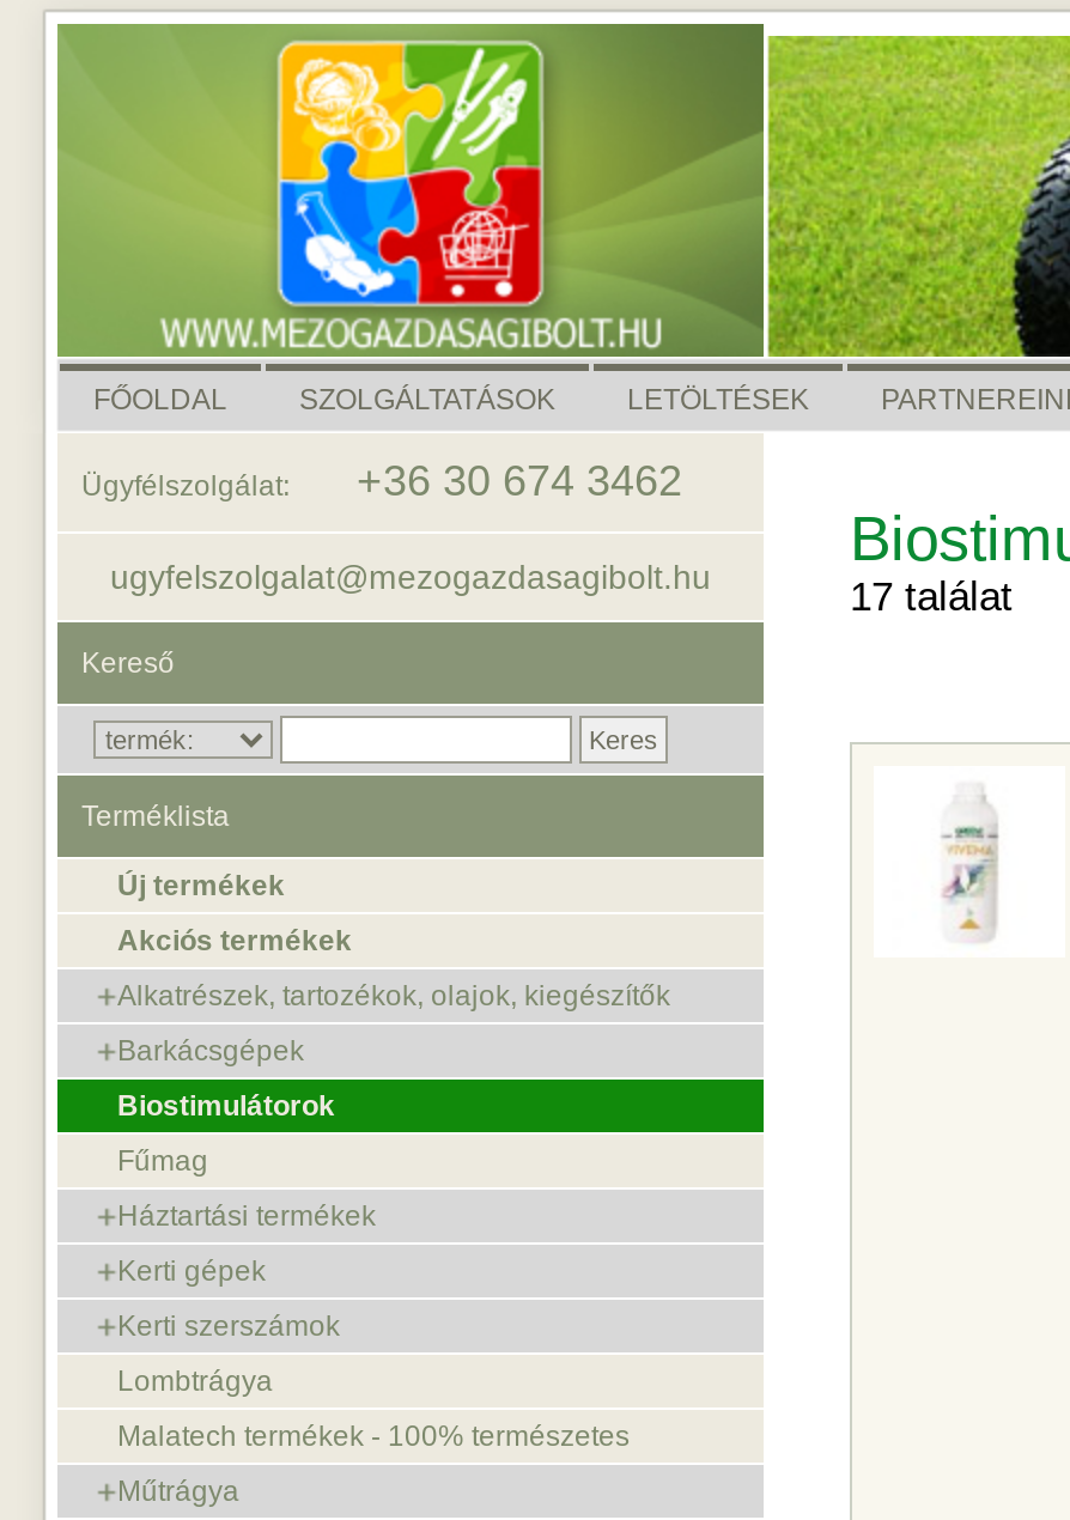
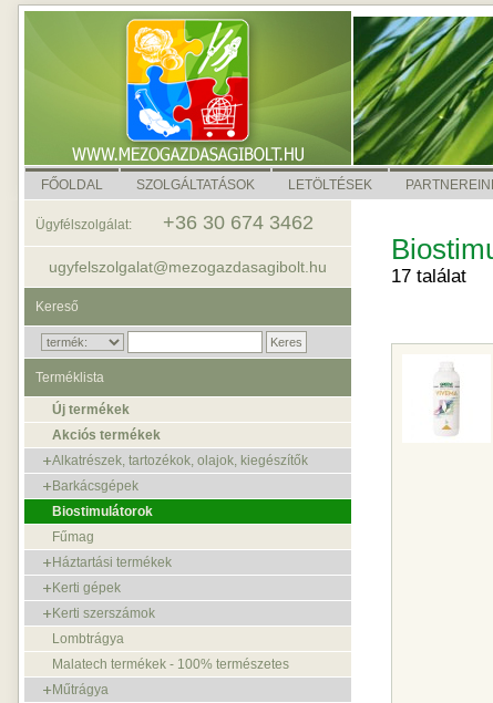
[768,34,1063,359] [image] -> [352,15,490,166] [image]

